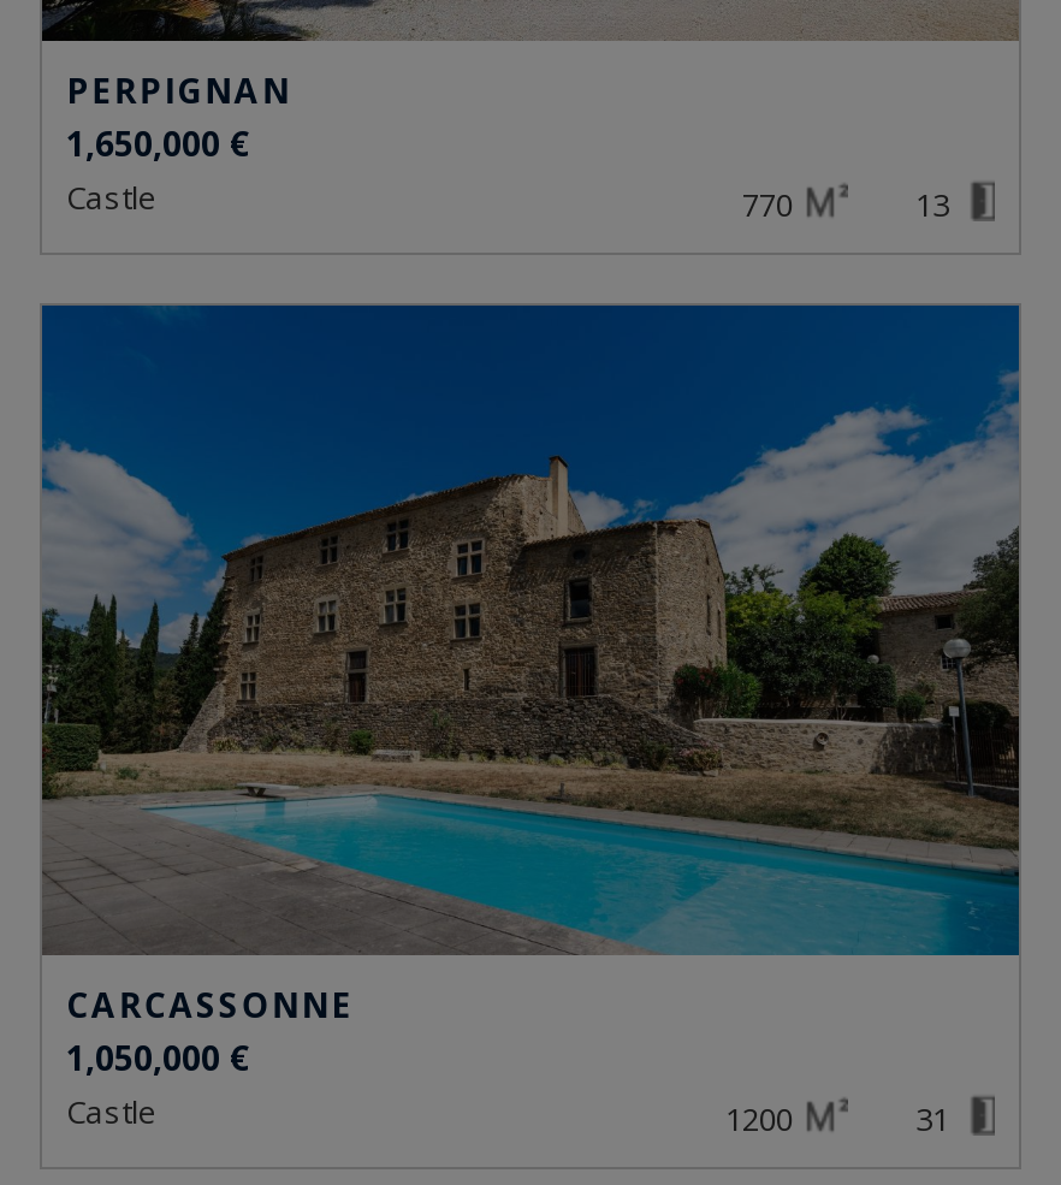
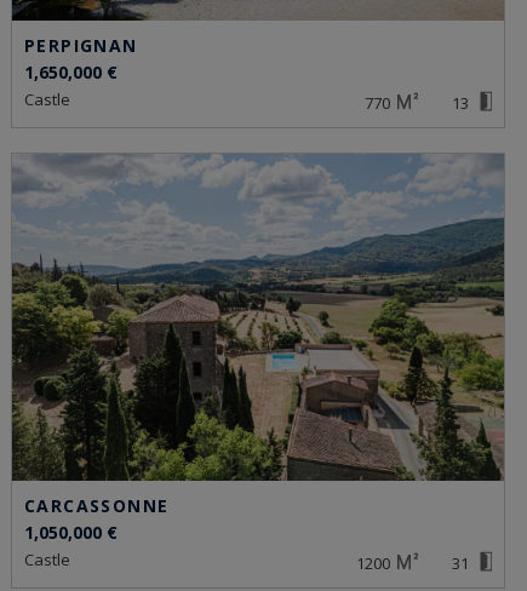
[40,303,1021,958] [image] -> [11,154,505,482] [image]

